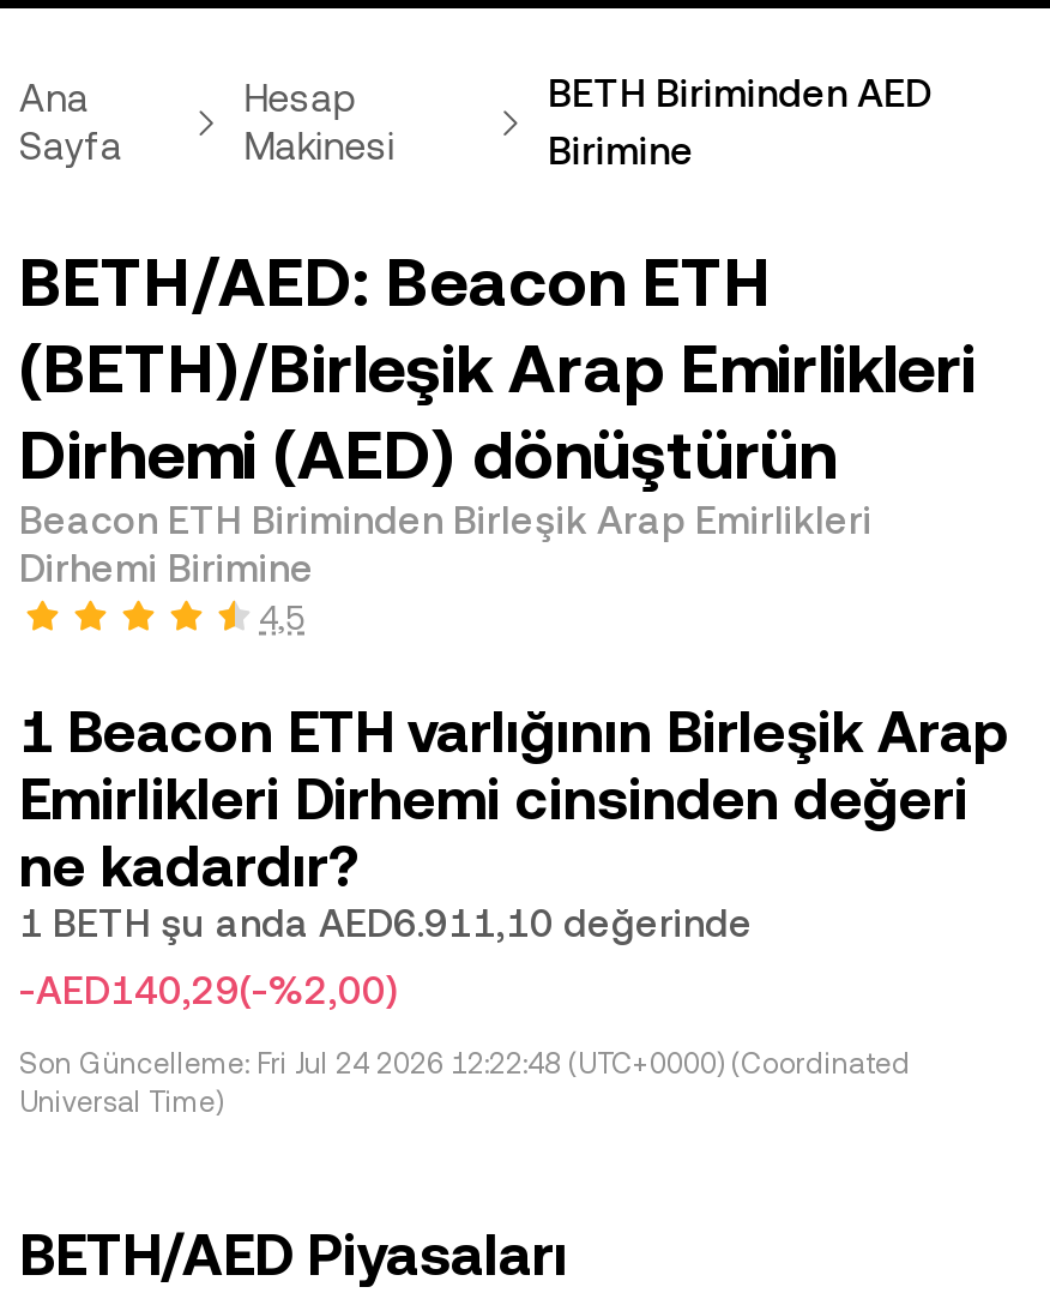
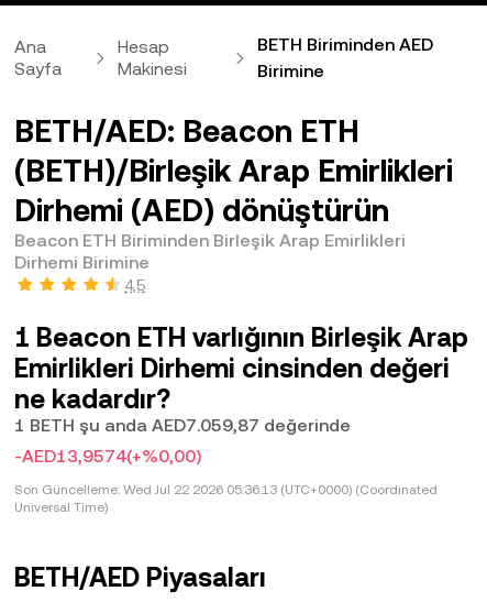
[19,901,753,946] 1 BETH şu anda AED6.911,10 değerinde -> [14,415,351,436] 1 BETH şu anda AED7.059,87 değerinde
[19,968,398,1014] -AED140,29(-%2,00) -> [14,446,201,467] -AED13,9574(+%0,00)
[19,1047,911,1081] Son Güncelleme: Fri Jul 24 2026 12:22:48 (UTC+0000) (Coordinated -> [14,482,438,497] Son Güncelleme: Wed Jul 22 2026 05:36:13 (UTC+0000) (Coordinated

